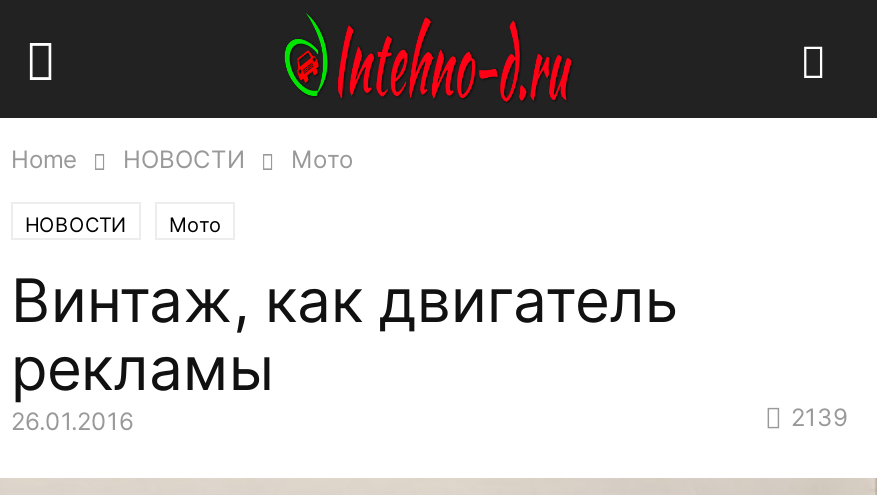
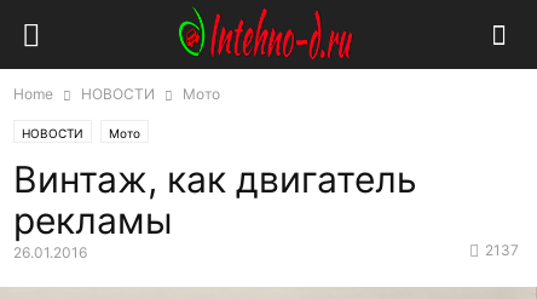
[791,402,847,432] 2139 -> [485,241,519,259] 2137

